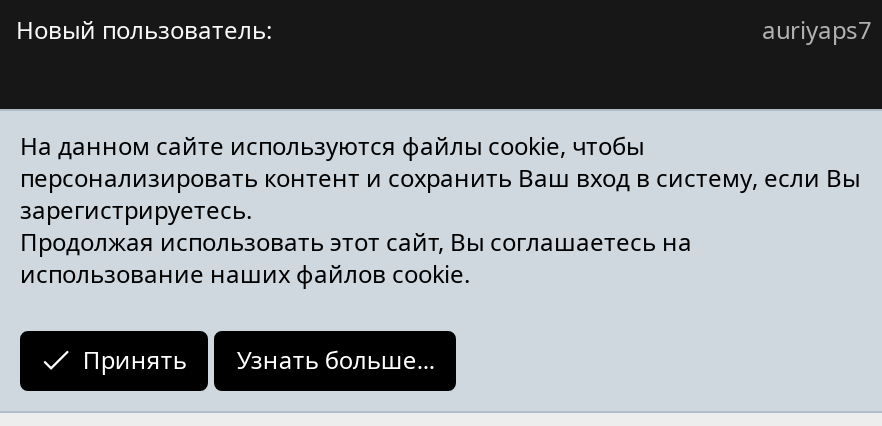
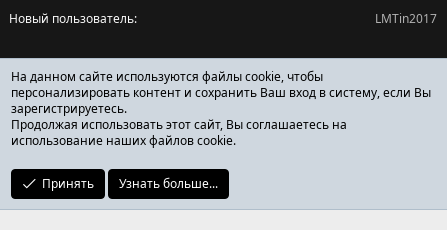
[762,14,872,48] auriyaps7 -> [375,10,437,27] LMTin2017

